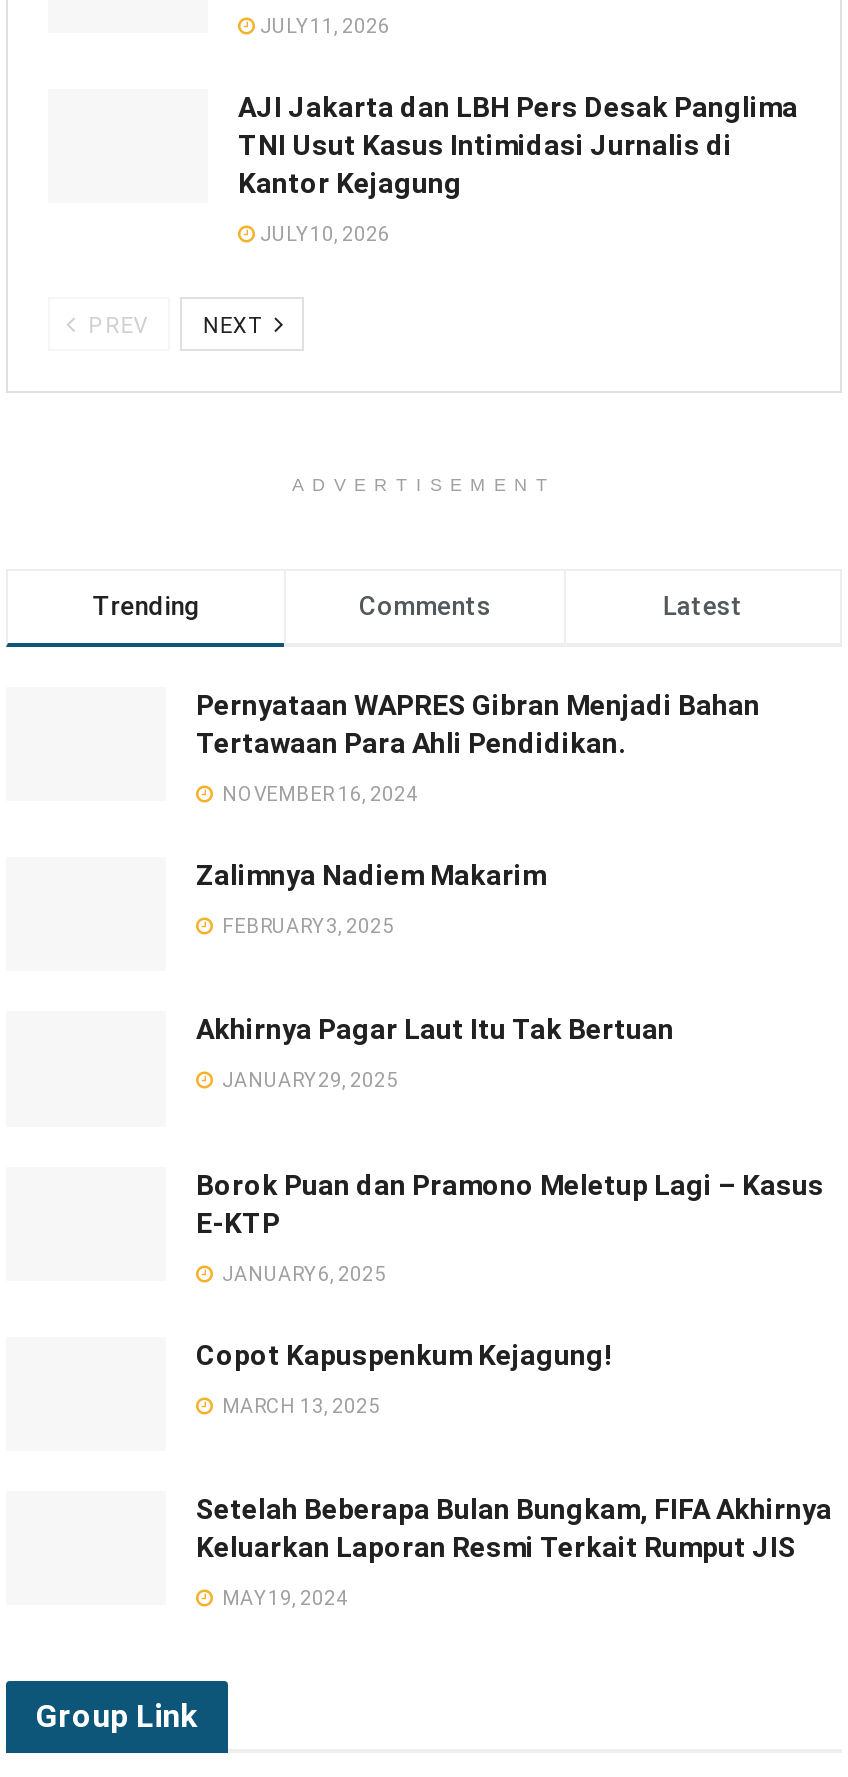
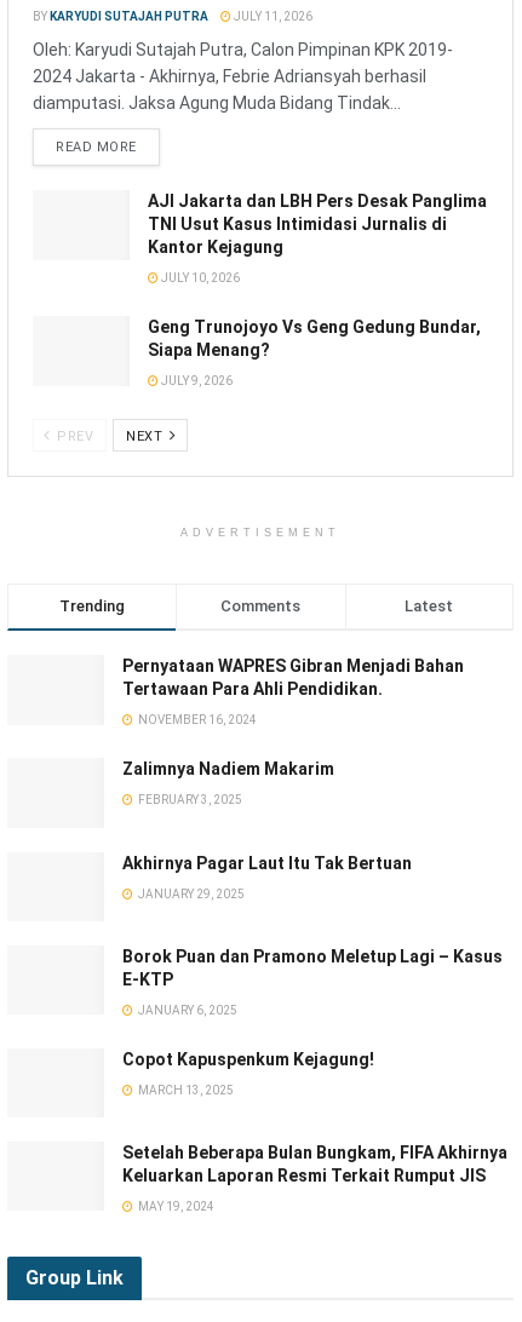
none -> [33,10,208,24] BY KARYUDI SUTAJAH PUTRA
none -> [33,41,453,156] Oleh: Karyudi Sutajah Putra, Calon Pimpinan KPK 2019- | 2024 Jakarta - Akhirnya, Febrie Adriansyah berhasil | diamputasi. Jaksa Agung Muda Bidang Tindak... | READ MORE
none -> [148,318,481,388] Geng Trunojoyo Vs Geng Gedung Bundar, | Siapa Menang? | JULY 9, 2026

